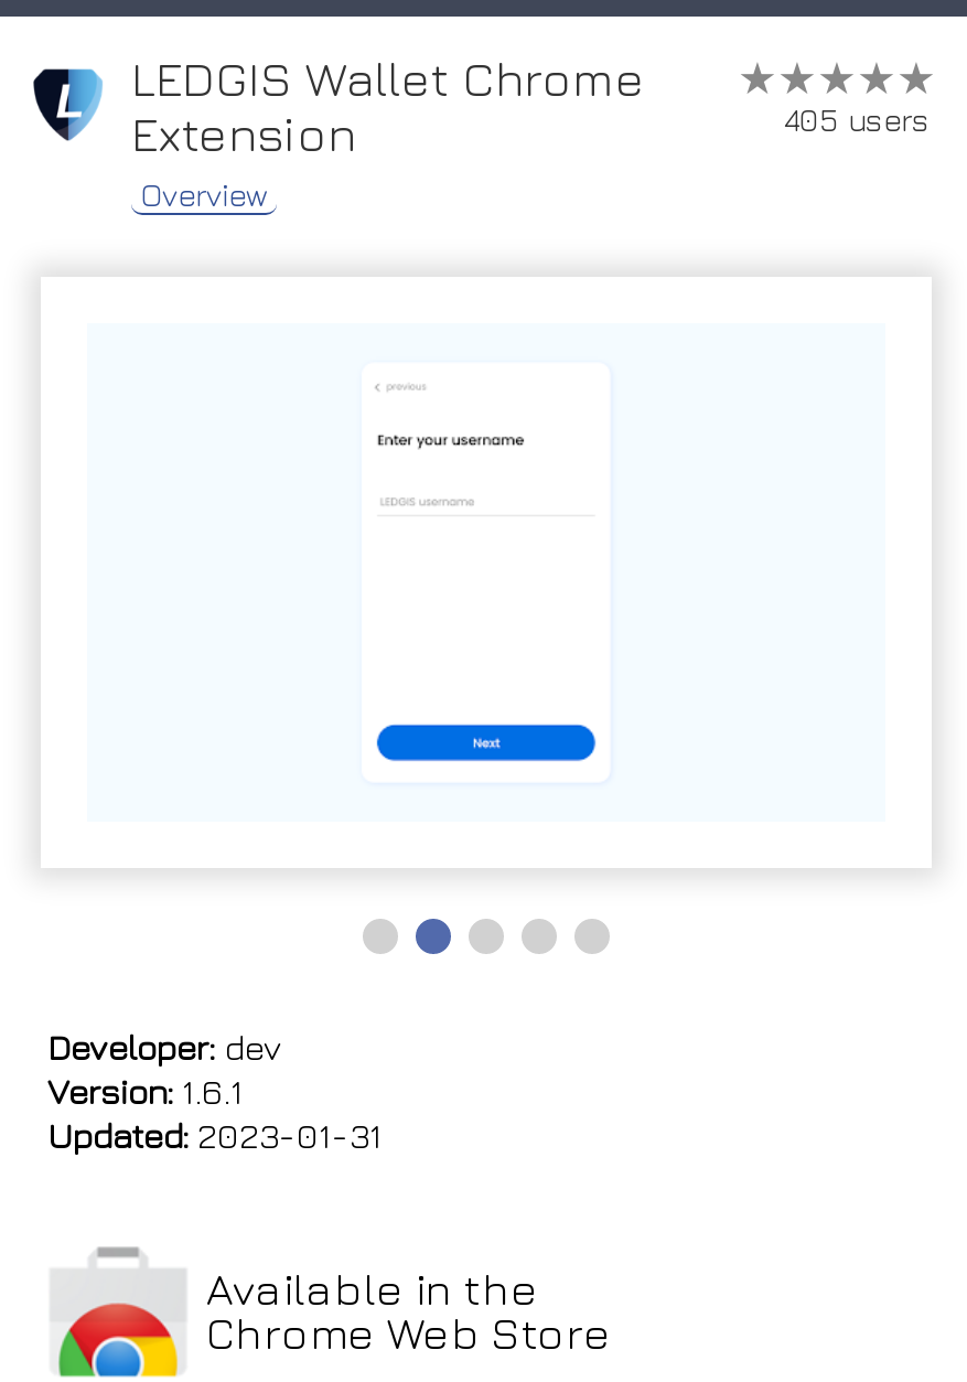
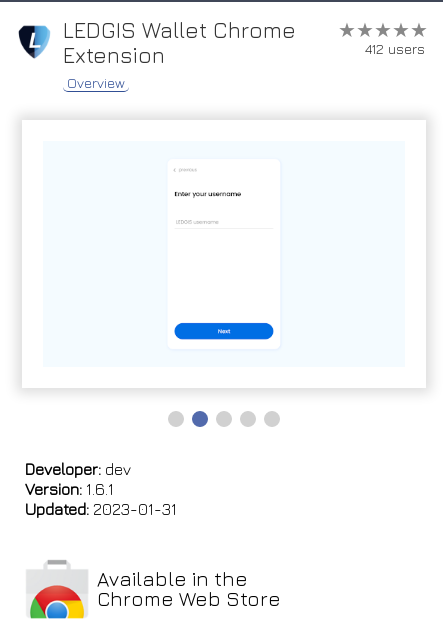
[784,100,930,138] 405 users -> [365,40,425,57] 412 users

